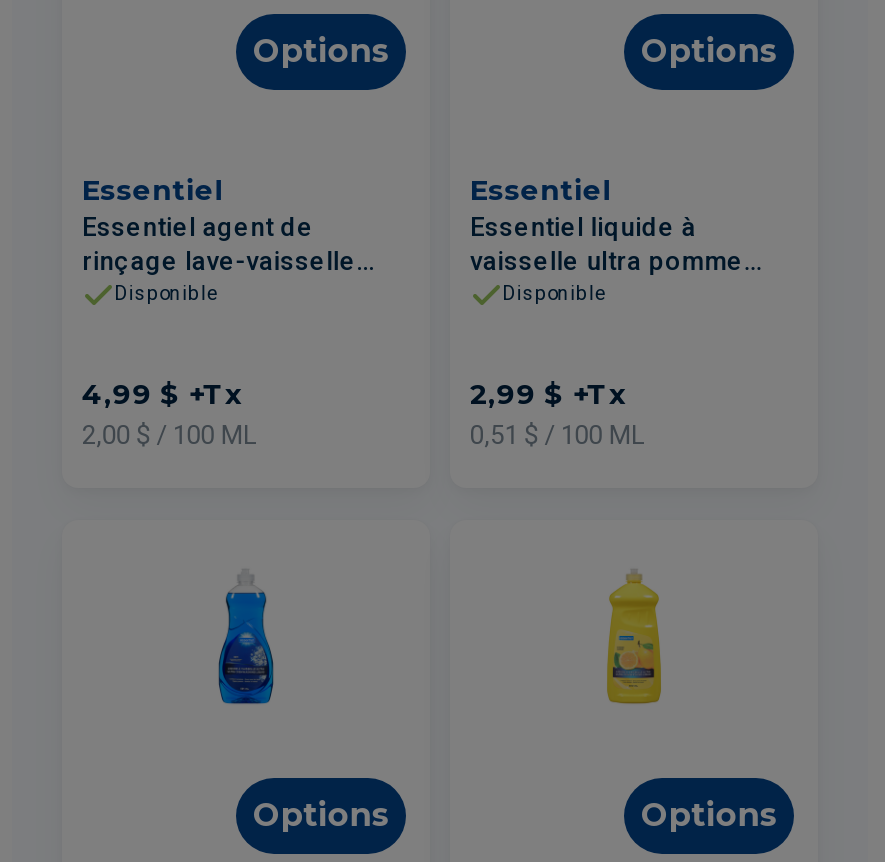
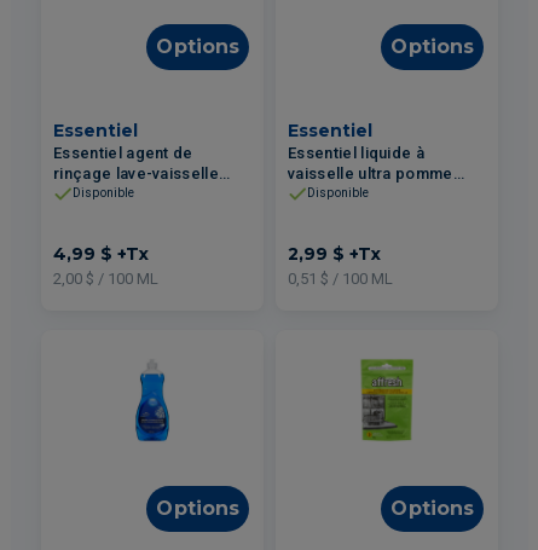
[592,568,678,704] [image] -> [360,358,415,441] [image]

